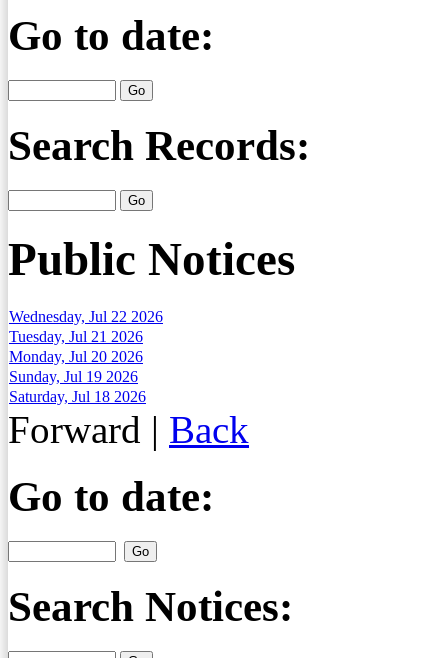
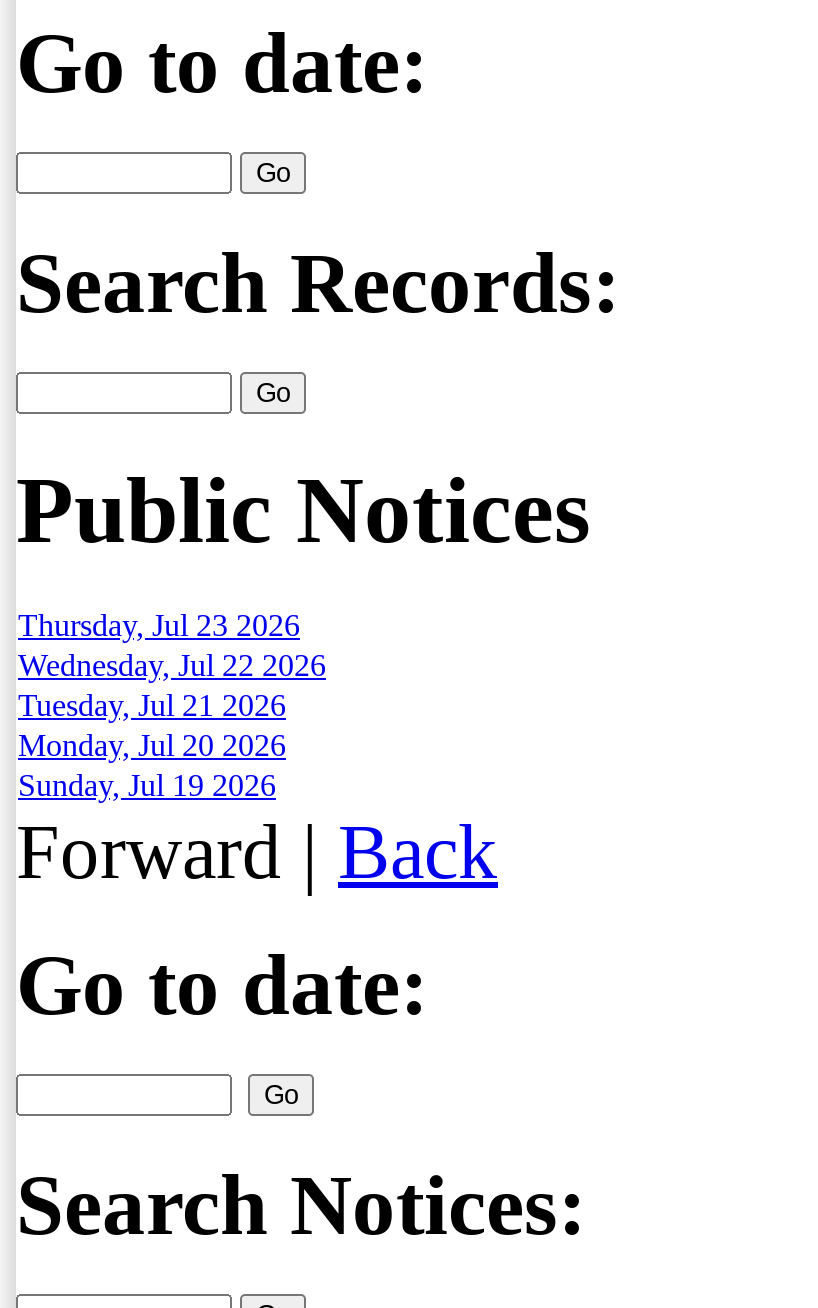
none -> [18,609,300,643] Thursday, Jul 23 2026
moved [9,308,163,385] -> [18,649,326,803]: Wednesday, Jul 22 2026 | Tuesday, Jul 21 2026 | Monday, Jul 20 2026 | Sunday, Jul 19 2026
[9,388,146,405] Saturday, Jul 18 2026 -> none

